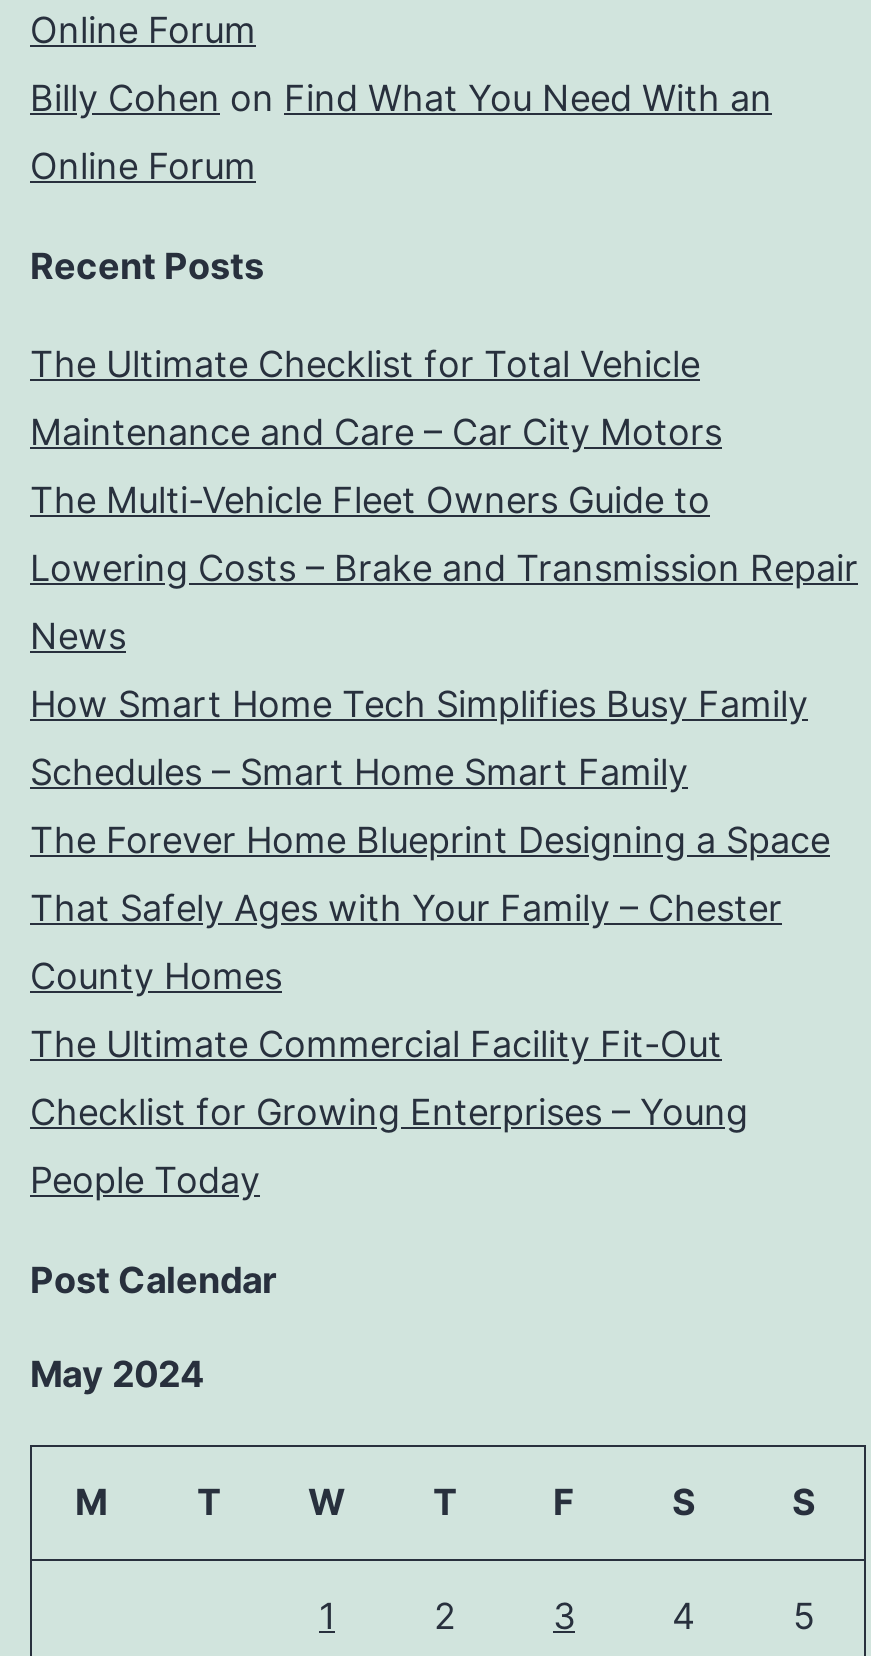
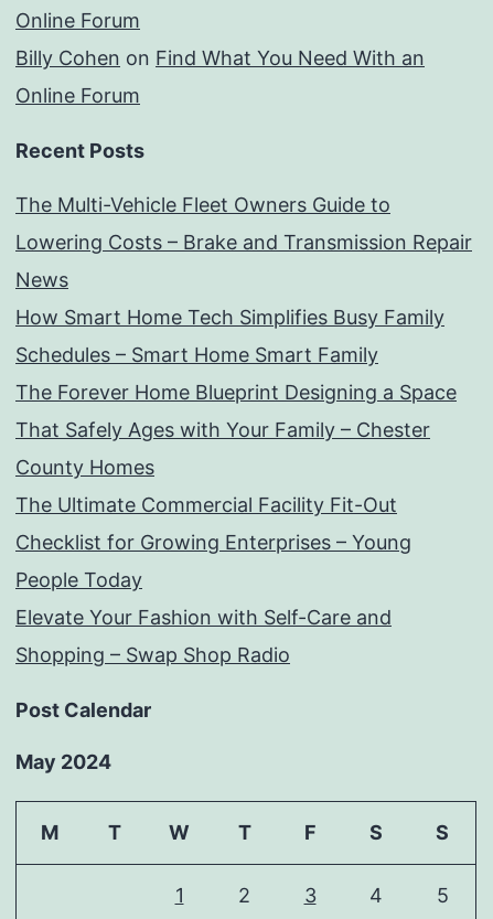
[30,344,722,454] The Ultimate Checklist for Total Vehicle | Maintenance and Care – Car City Motors -> none
moved [30,480,858,1202] -> [15,194,472,592]: The Multi-Vehicle Fleet Owners Guide to | Lowering Costs – Brake and Transmission Repair | News | ... | Checklist for Growing Enterprises – Young | People Today
none -> [15,606,392,667] Elevate Your Fashion with Self-Care and | Shopping – Swap Shop Radio

